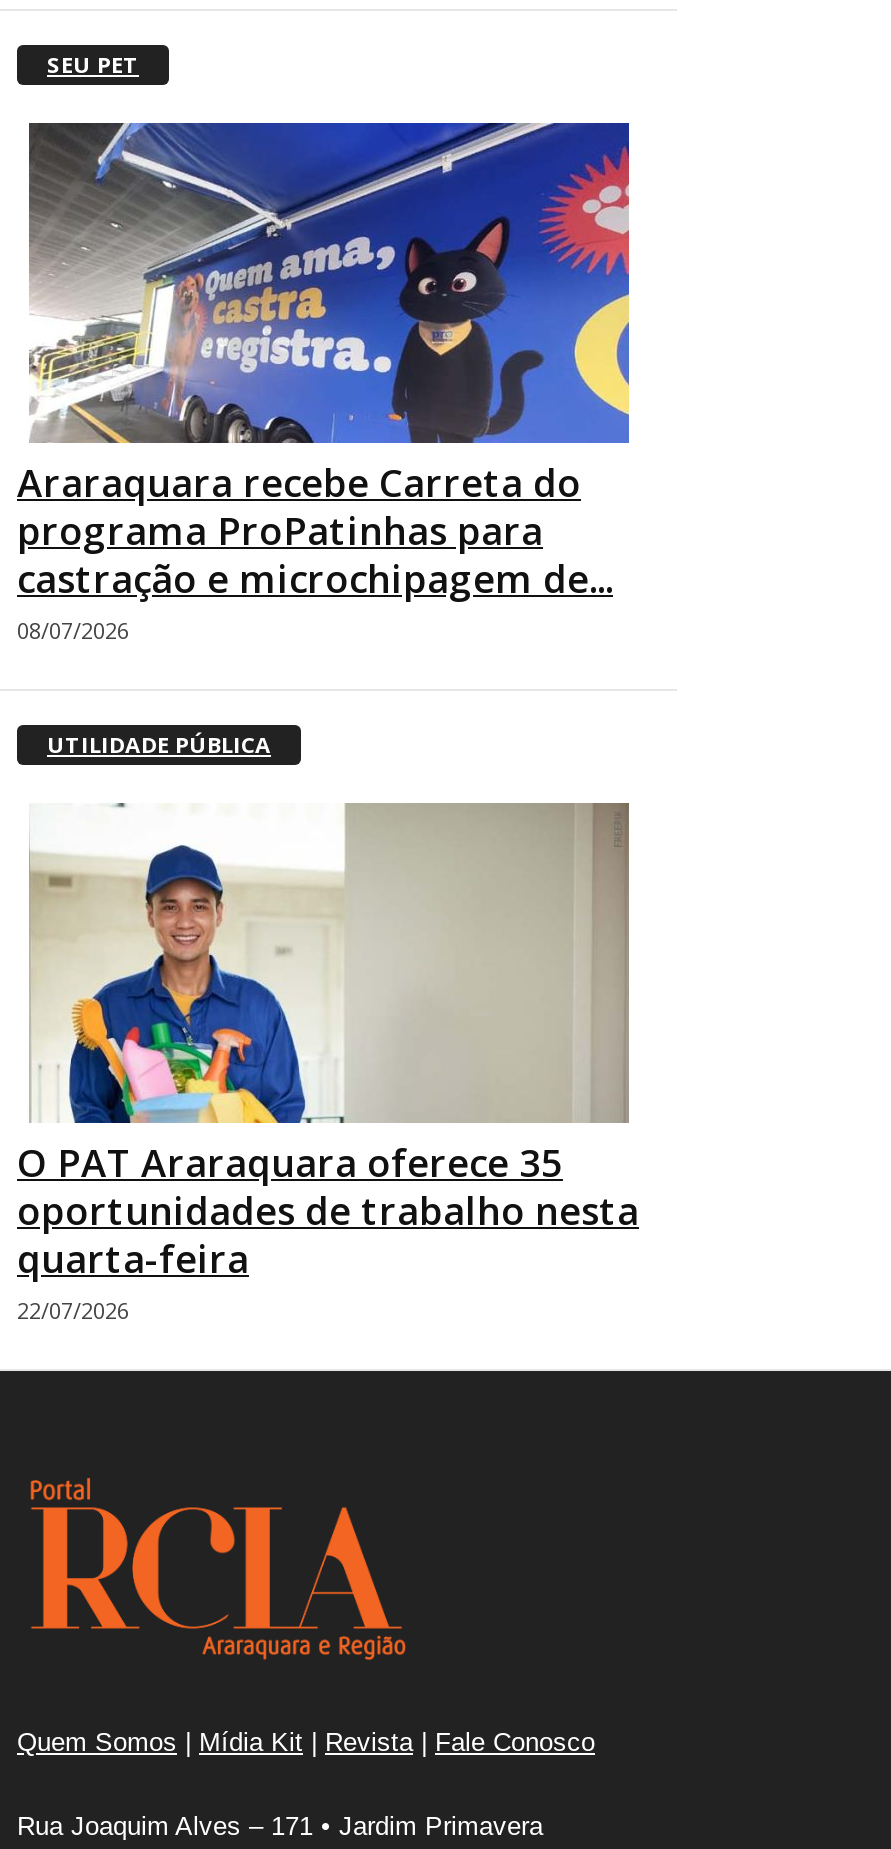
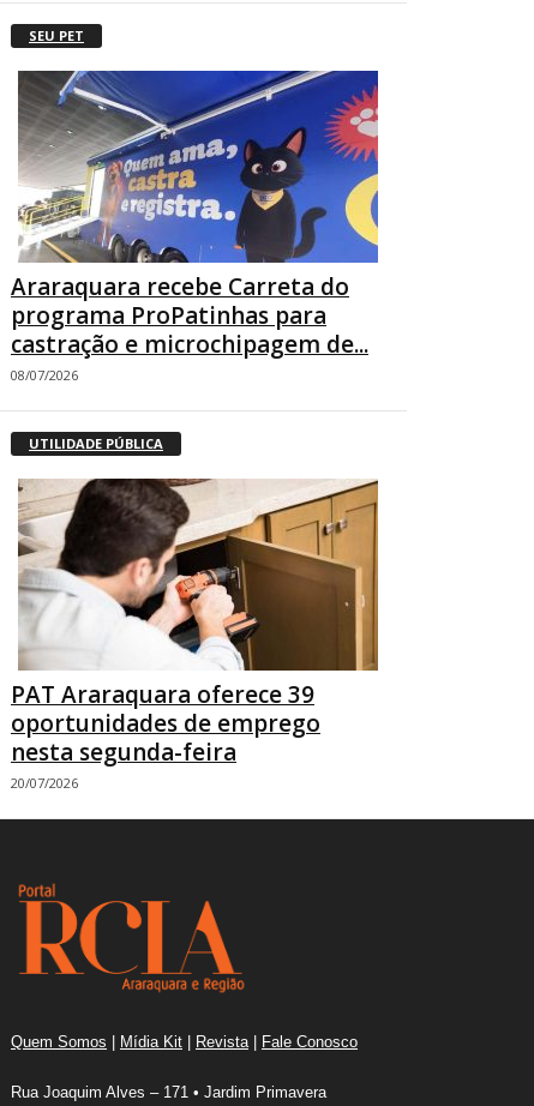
[17,803,639,1325] [image] | O PAT Araraquara oferece 35 | oportunidades de trabalho nesta | quarta-feira | 22/07/2026 -> [11,477,378,792] [image] | PAT Araraquara oferece 39 | oportunidades de emprego | nesta segunda-feira | 20/07/2026

